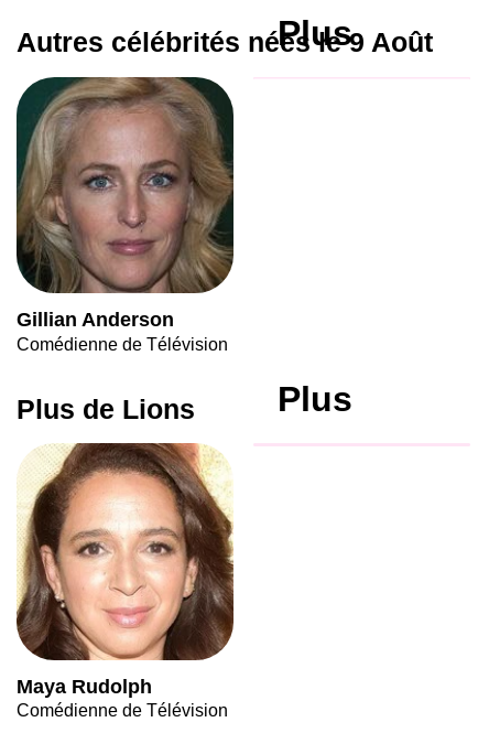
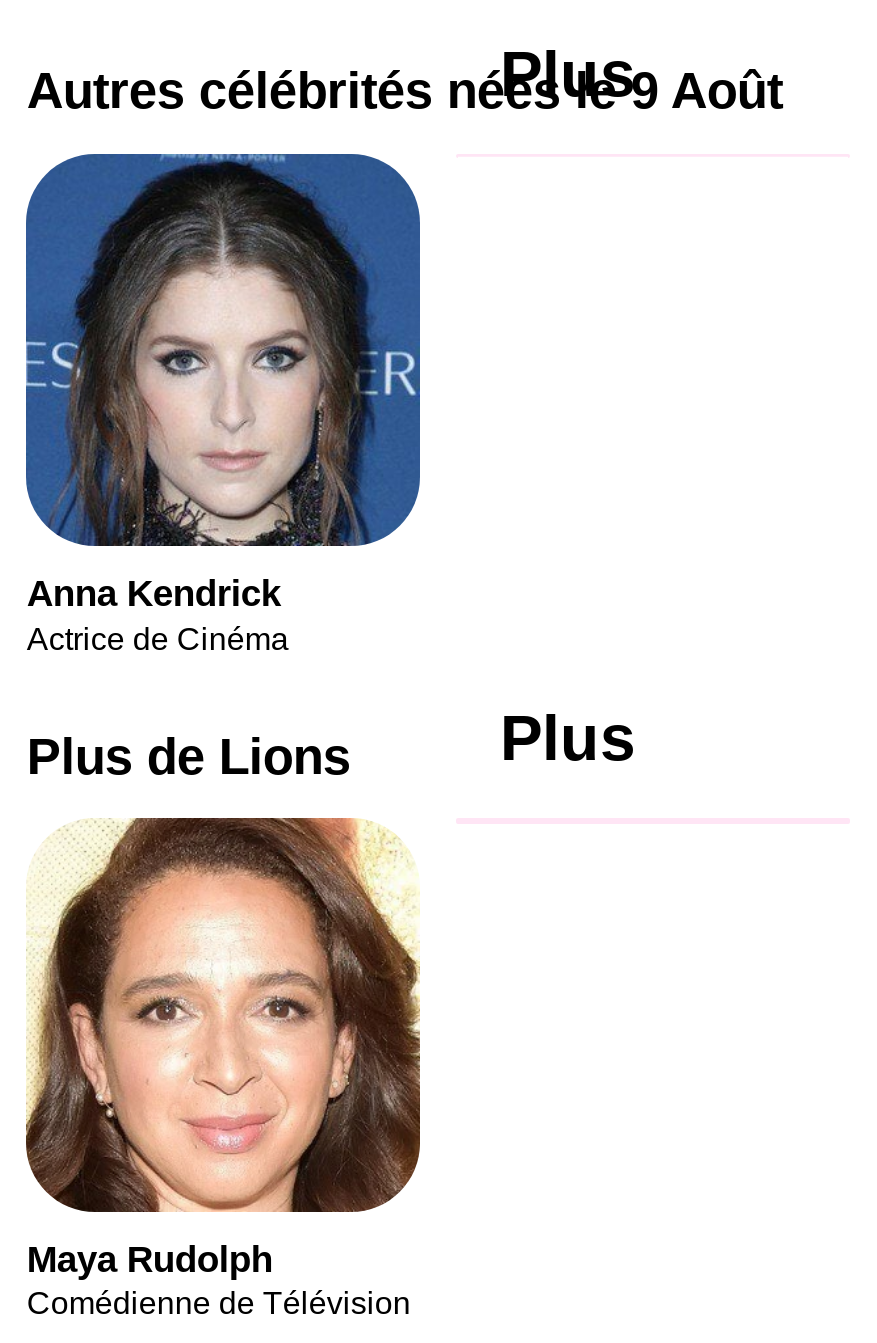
[15,76,235,353] [image] | Gillian Anderson | Comédienne de Télévision -> [24,152,422,655] [image] | Anna Kendrick | Actrice de Cinéma

